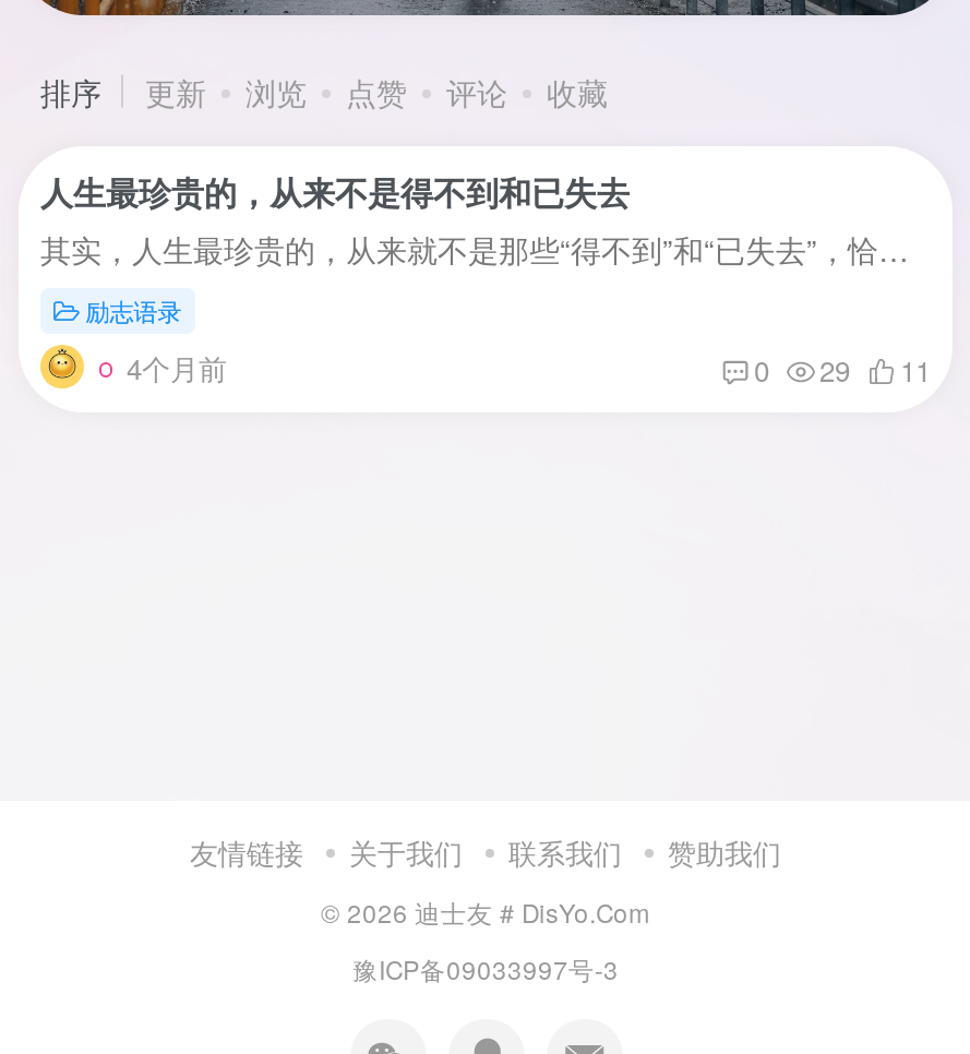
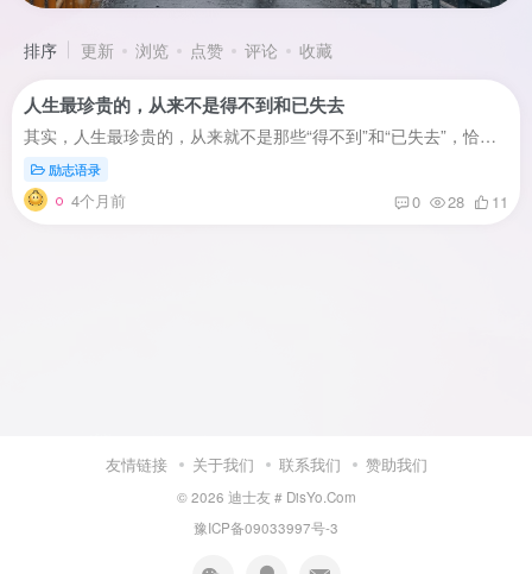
[754,349,931,390] 0 29 11 -> [412,190,508,212] 0 28 11

